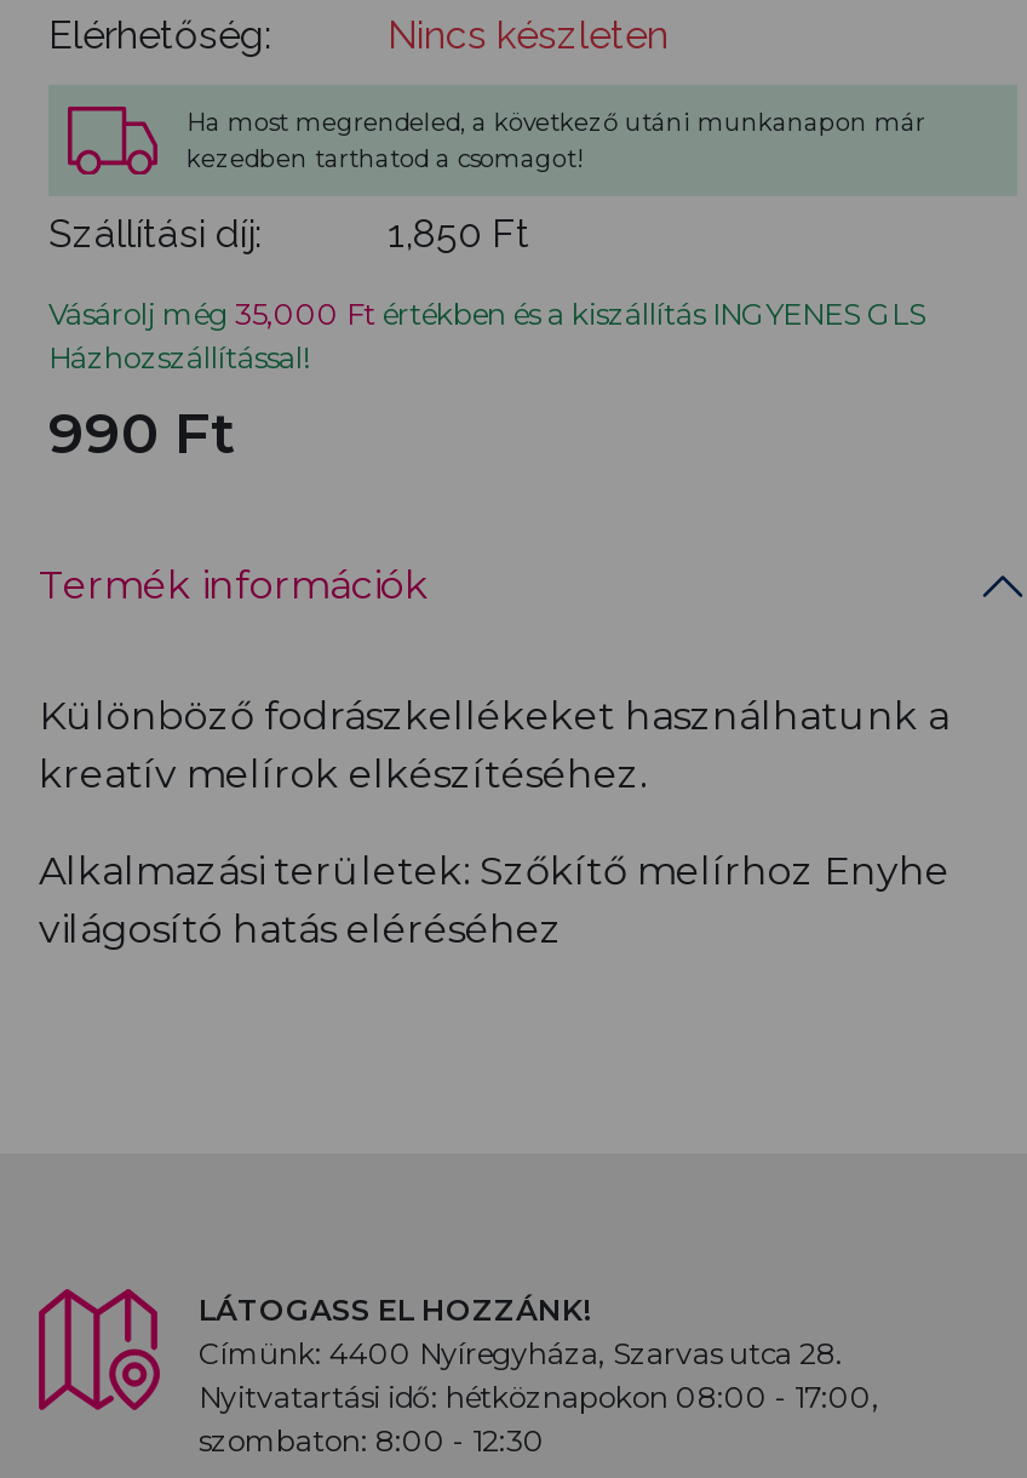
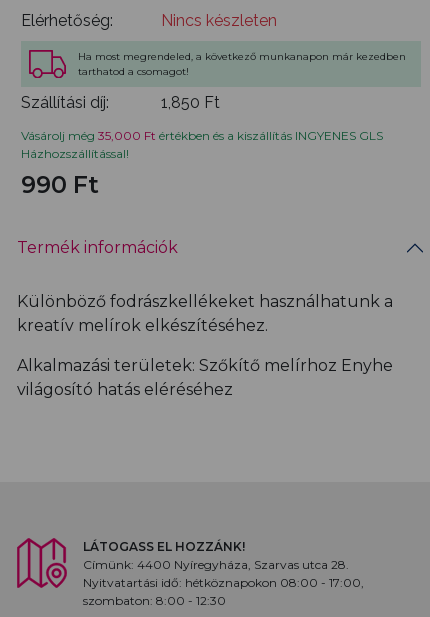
[187,106,925,174] Ha most megrendeled, a következő utáni munkanapon már | kezedben tarthatod a csomagot! -> [78,50,406,78] Ha most megrendeled, a következő munkanapon már kezedben | tarthatod a csomagot!

